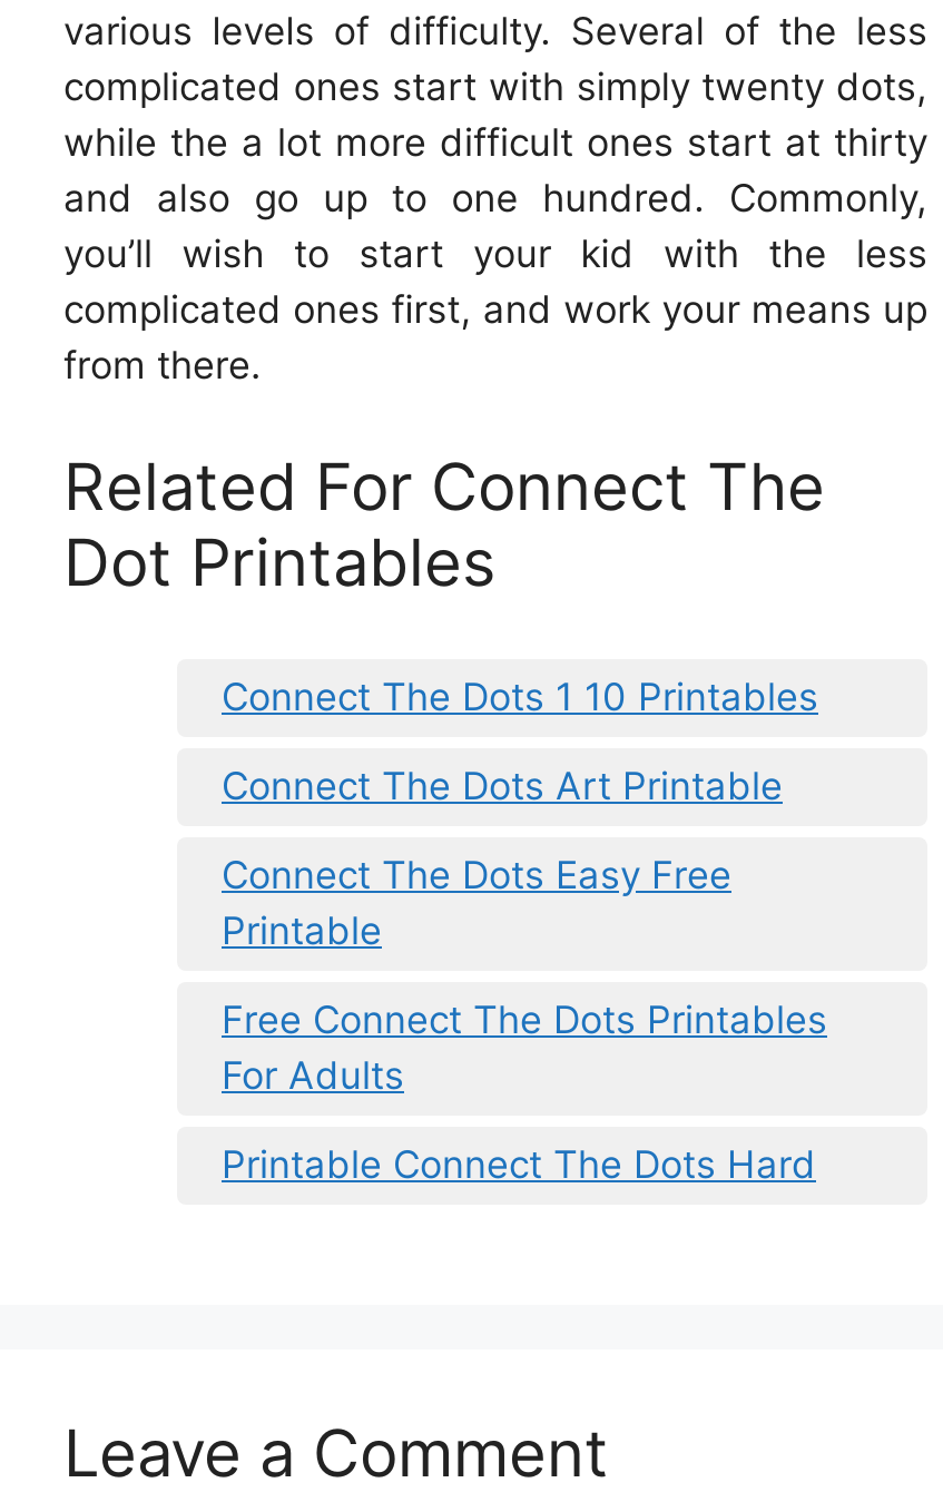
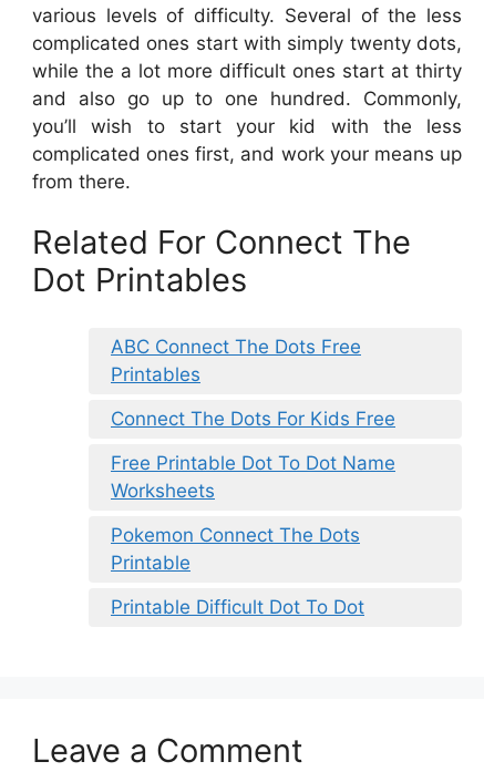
[222,674,818,897] Connect The Dots 1 10 Printables | Connect The Dots Art Printable | Connect The Dots Easy Free -> [111,335,395,546] ABC Connect The Dots Free | Printables | Connect The Dots For Kids Free | Free Printable Dot To Dot Name | Worksheets | Pokemon Connect The Dots
moved [222,908,382,952] -> [111,551,190,573]: Printable
[222,997,827,1186] Free Connect The Dots Printables | For Adults | Printable Connect The Dots Hard -> [111,596,364,618] Printable Difficult Dot To Dot

